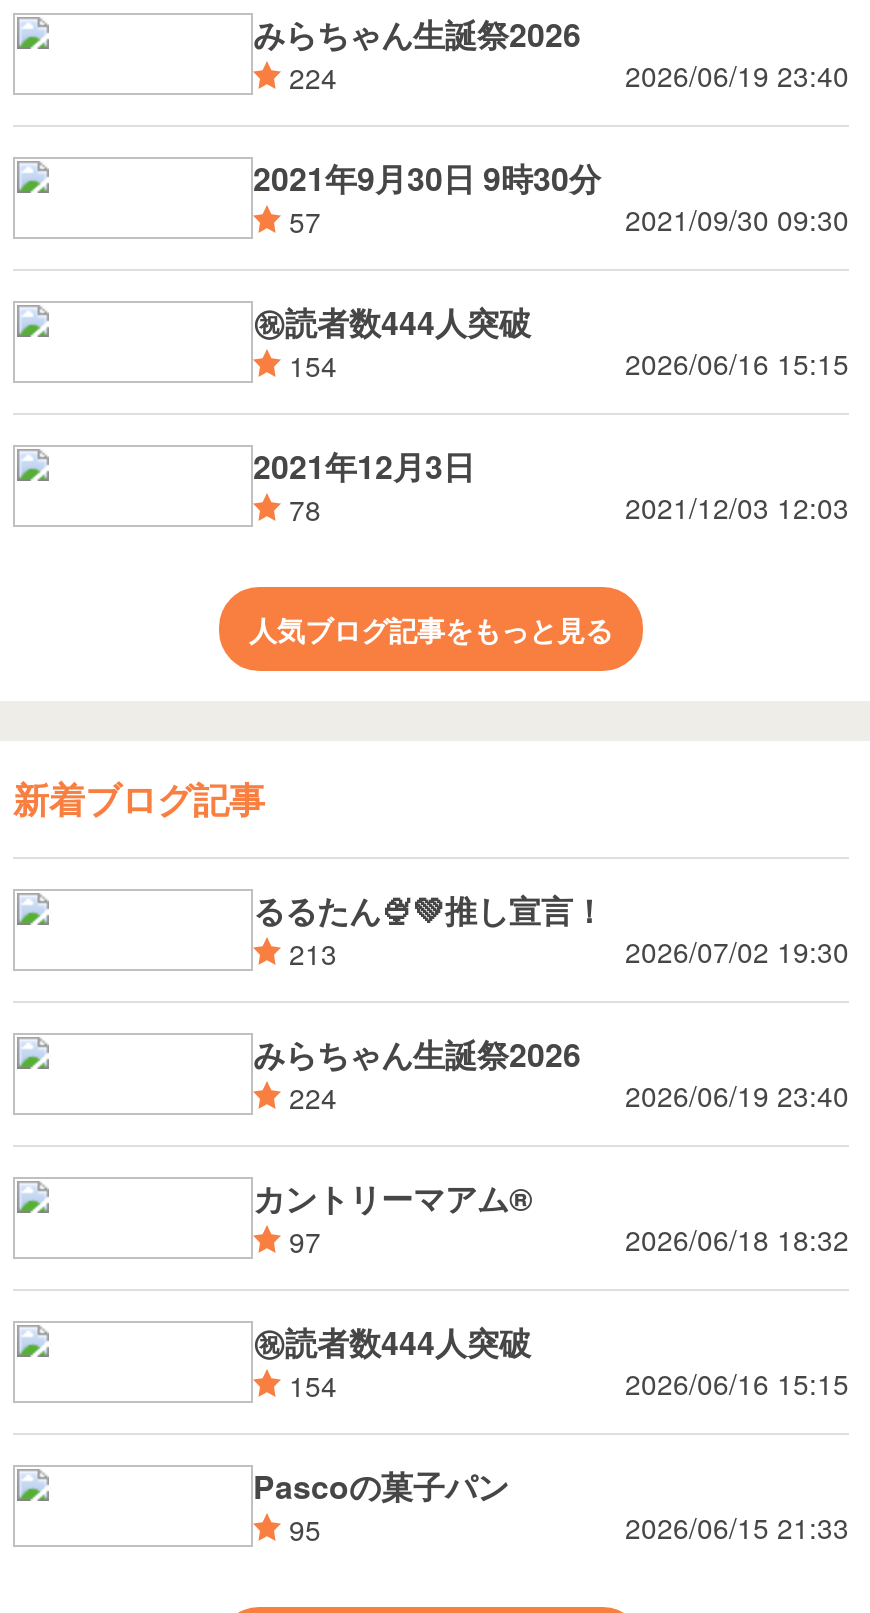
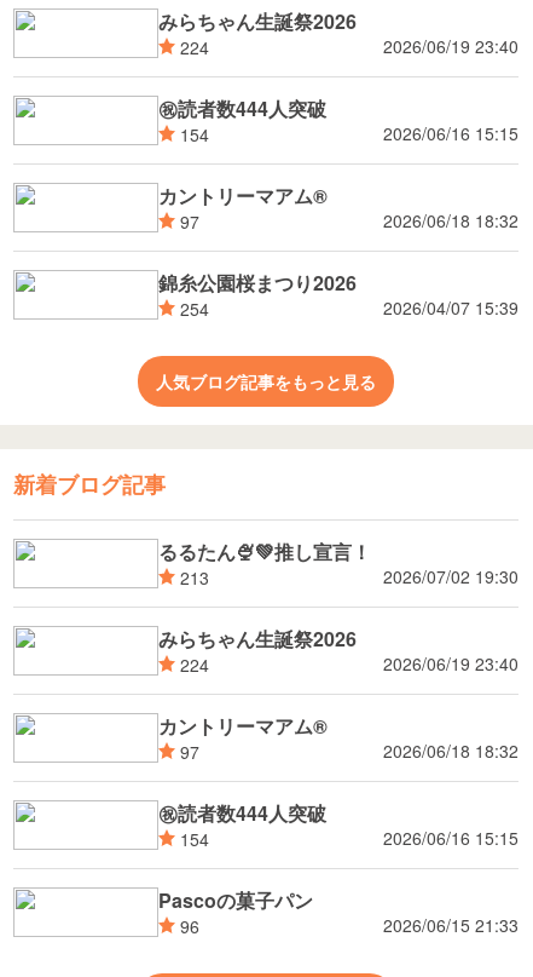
[253,156,849,241] 2021年9月30日 9時30分 | 57 | 2021/09/30 09:30 -> none
moved [253,300,849,385] -> [158,95,518,146]: ㊗読者数444人突破 | 154 | 2026/06/16 15:15
[253,444,849,529] 2021年12月3日 | 78 | 2021/12/03 12:03 -> [158,182,518,321] カントリーマアム® | 97 | 2026/06/18 18:32 | 錦糸公園桜まつり2026 | 254 | 2026/04/07 15:39
[289,1509,321,1549] 95 -> [180,914,199,938] 96

